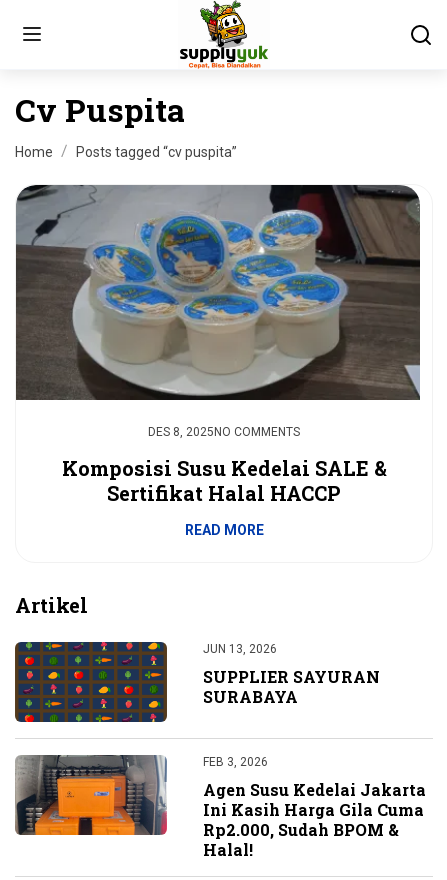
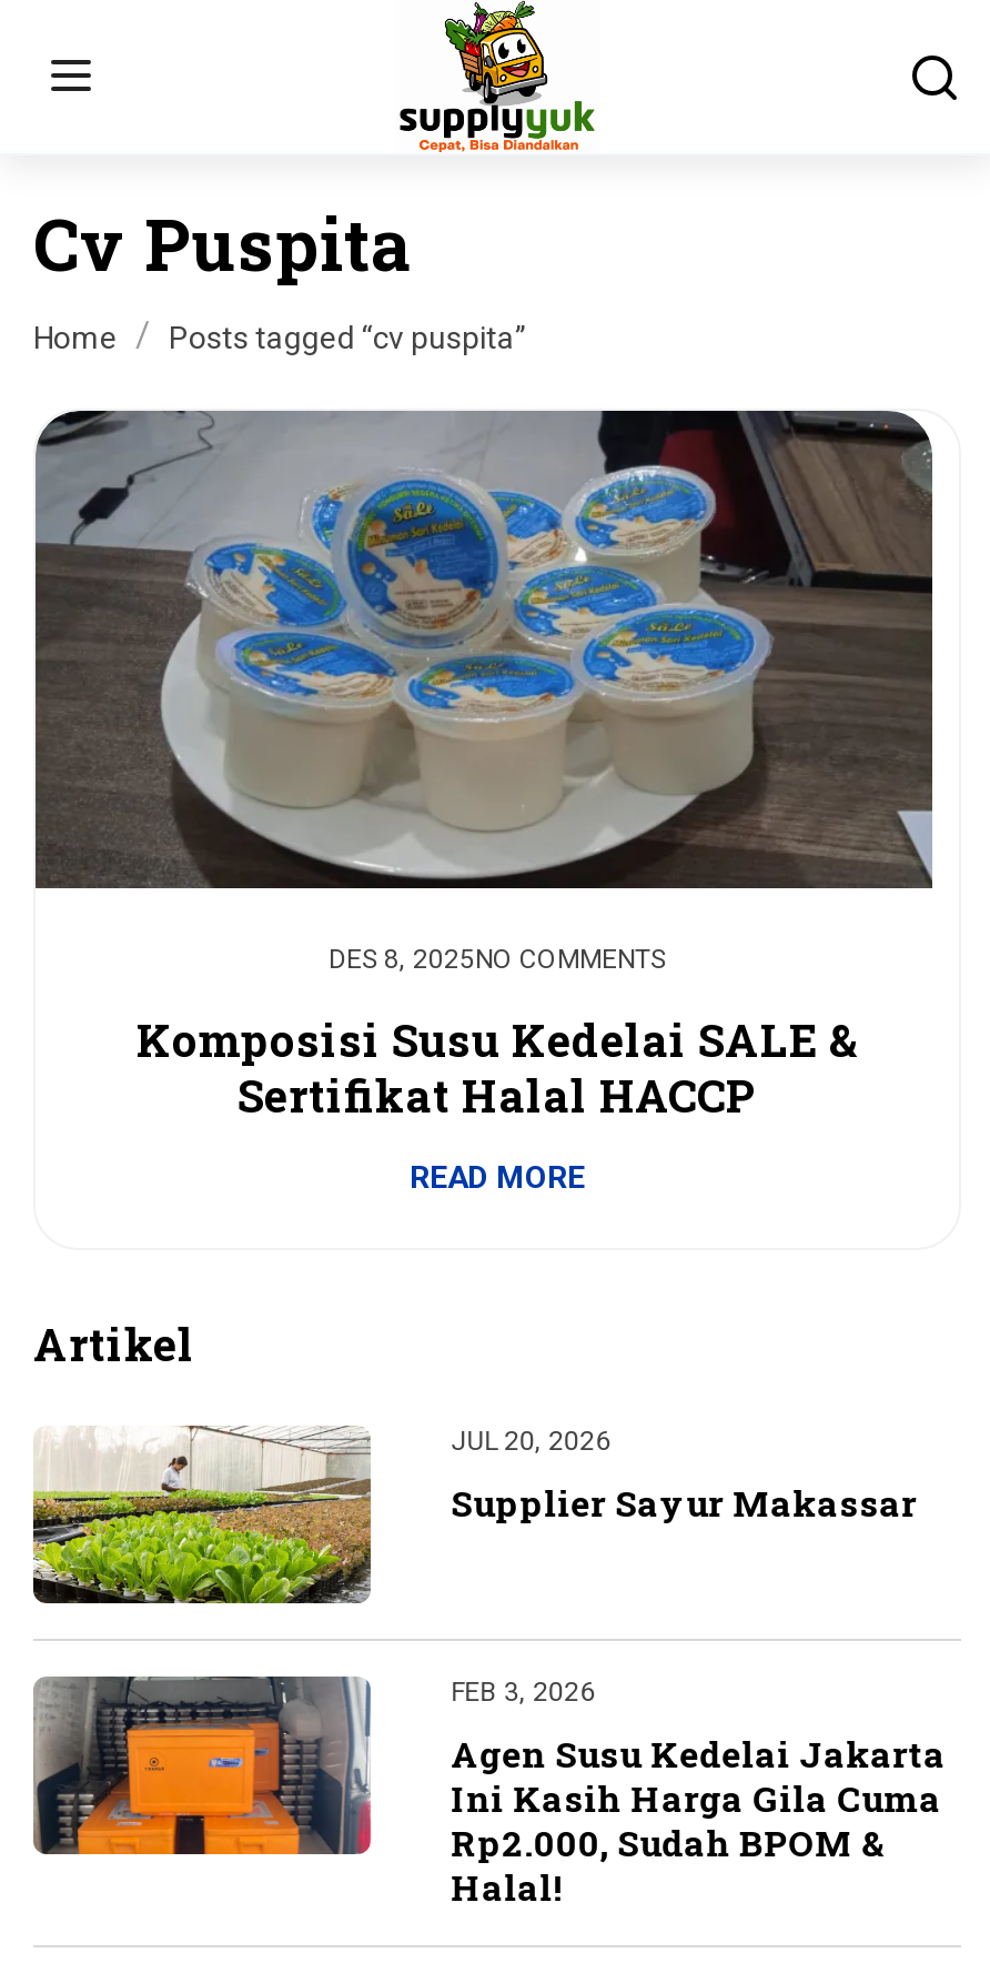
[14,641,277,723] [image] | JUN 13, 2026 -> [31,1423,611,1605] [image] | JUL 20, 2026
[203,666,380,707] SUPPLIER SAYURAN | SURABAYA -> [451,1479,917,1526] Supplier Sayur Makassar

